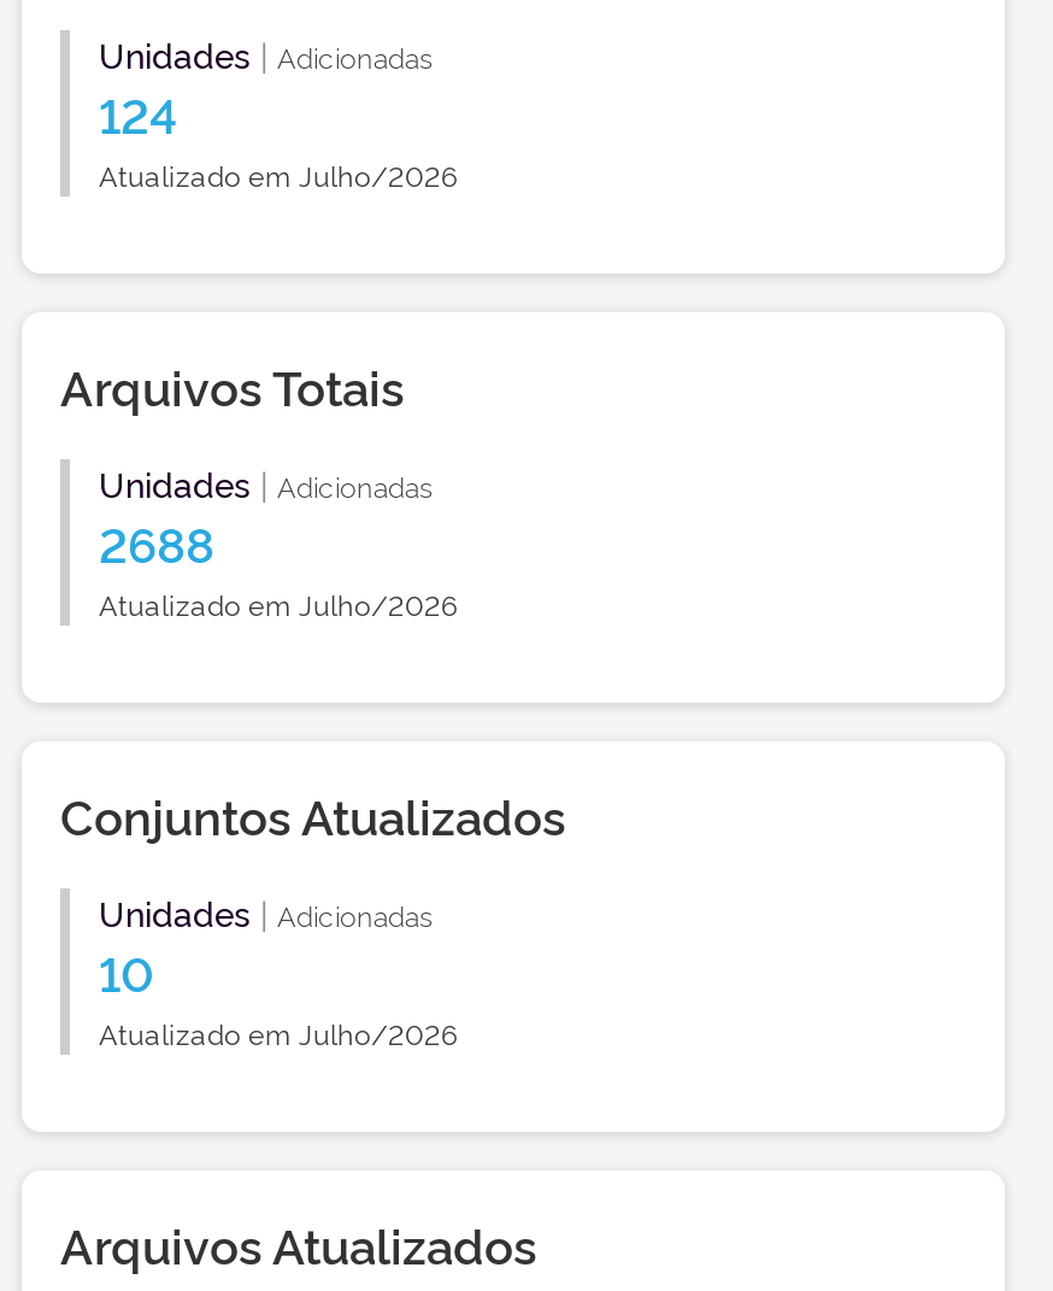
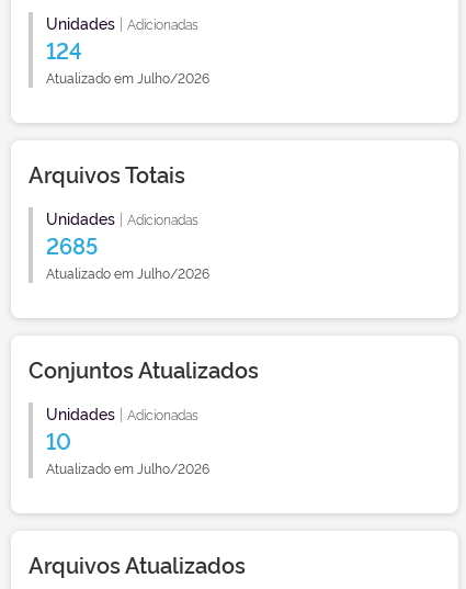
[99,506,214,574] 2688 -> [46,229,98,259] 2685

